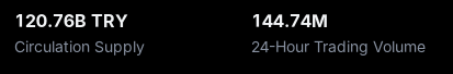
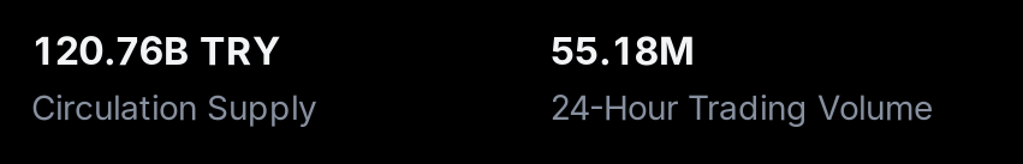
[251,10,328,32] 144.74M -> [551,26,695,74] 55.18M

